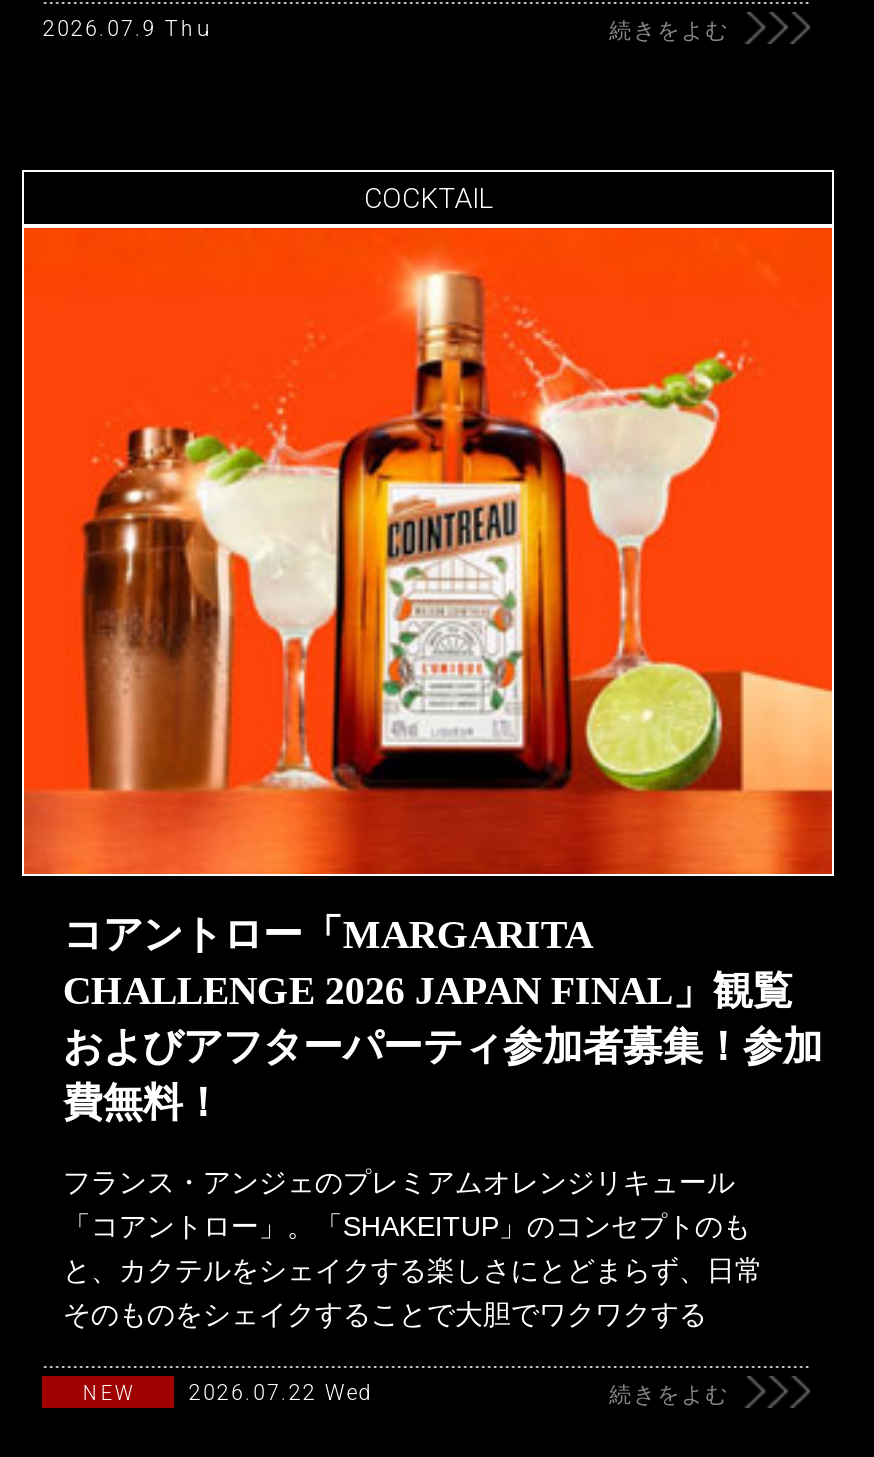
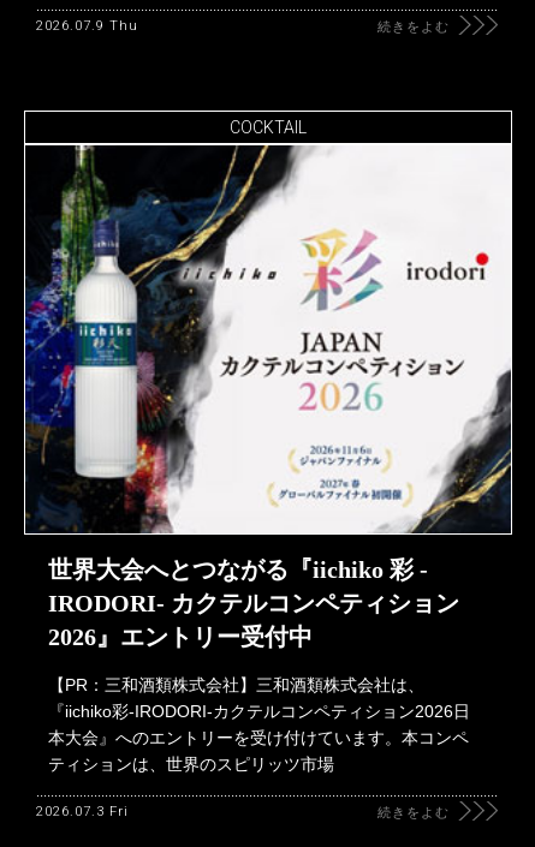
[22,226,834,1124] [image] | コアントロー「MARGARITA | CHALLENGE 2026 JAPAN FINAL」観覧 | およびアフターパーティ参加者募集！参加 | 費無料！ -> [24,144,512,650] [image] | 世界大会へとつながる『iichiko 彩 - | IRODORI- カクテルコンペティション | 2026』エントリー受付中
[63,1166,763,1330] フランス・アンジェのプレミアムオレンジリキュール | 「コアントロー」。「SHAKEITUP」のコンセプトのも | と、カクテルをシェイクする楽しさにとどまらず、日常 | そのものをシェイクすることで大胆でワクワクする -> [49,675,471,773] 【PR：三和酒類株式会社】三和酒類株式会社は、 | 『iichiko彩-IRODORI-カクテルコンペティション2026日 | 本大会』へのエントリーを受け付けています。本コンペ | ティションは、世界のスピリッツ市場
[83,1380,373,1406] NEW | 2026.07.22 Wed -> [37,804,129,819] 2026.07.3 Fri

